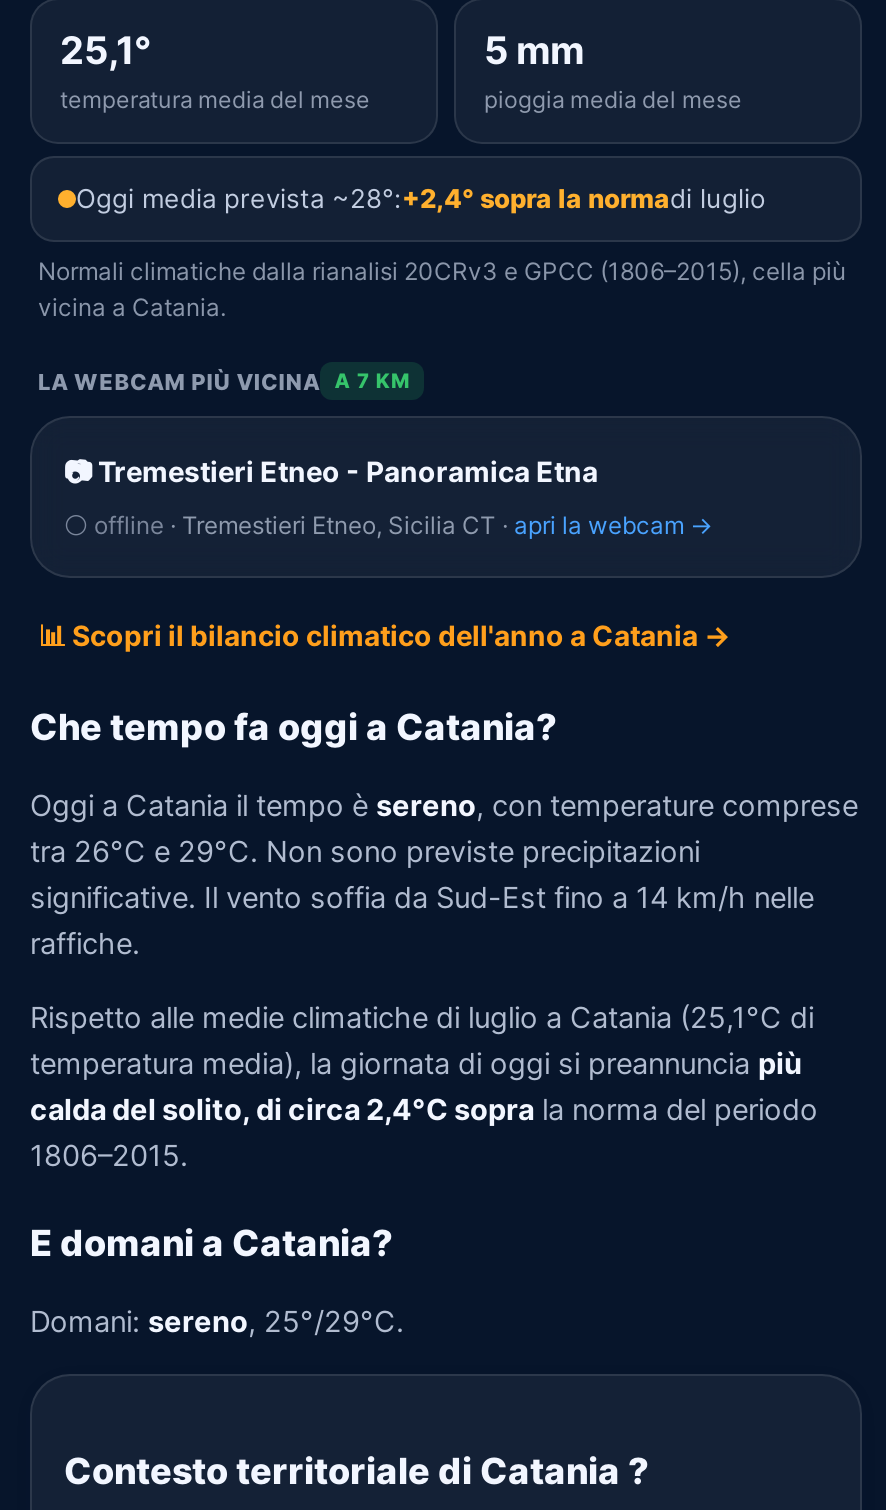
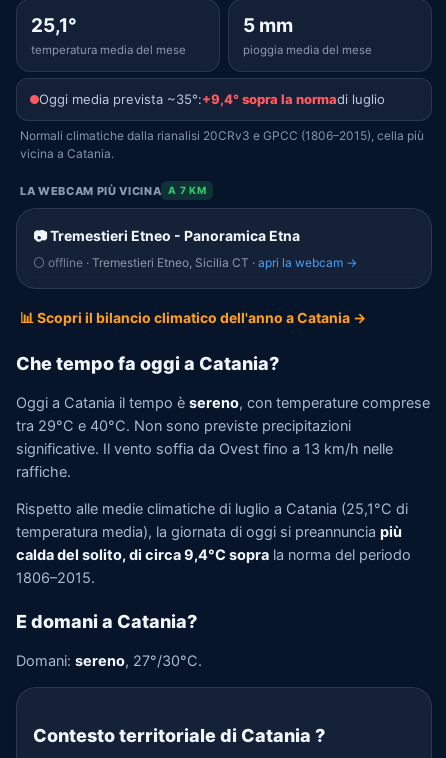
[76,182,766,214] Oggi media prevista ~28°:+2,4° sopra la normadi luglio -> [39,91,385,107] Oggi media prevista ~35°:+9,4° sopra la normadi luglio
[30,833,700,869] tra 26°C e 29°C. Non sono previste precipitazioni -> [16,416,351,434] tra 29°C e 40°C. Non sono previste precipitazioni
[30,879,814,915] significative. Il vento soffia da Sud-Est fino a 14 km/h nelle -> [16,439,393,457] significative. Il vento soffia da Ovest fino a 13 km/h nelle
[30,1092,818,1128] calda del solito, di circa 2,4°C sopra la norma del periodo -> [16,546,411,564] calda del solito, di circa 9,4°C sopra la norma del periodo
[30,1303,404,1339] Domani: sereno, 25°/29°C. -> [16,651,202,669] Domani: sereno, 27°/30°C.

